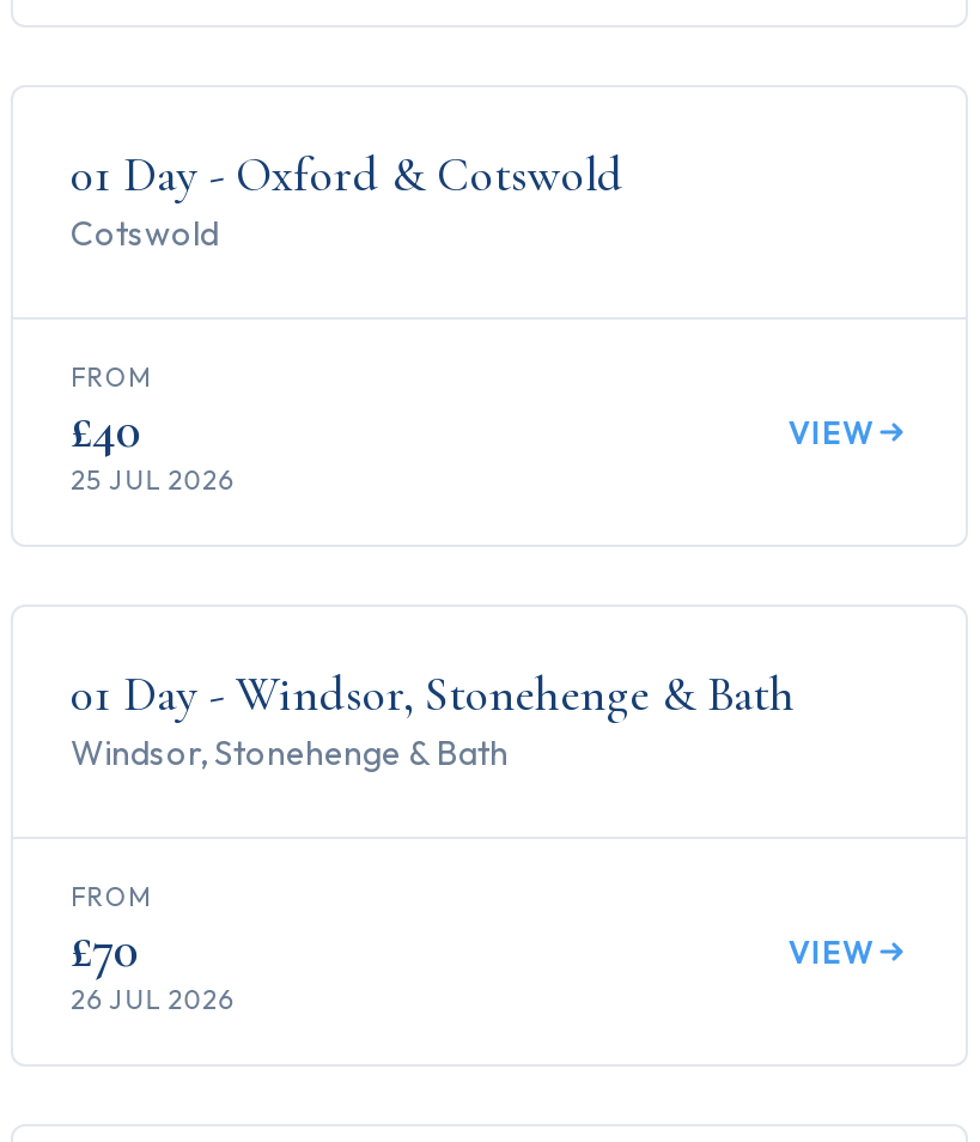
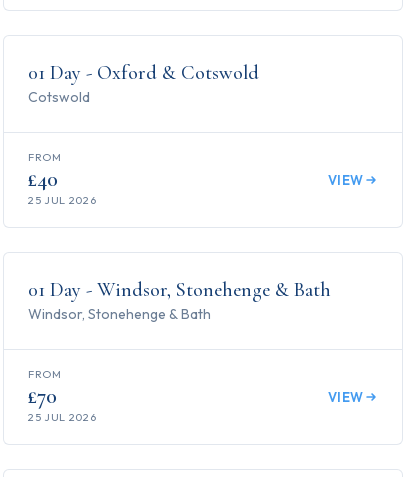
[71,983,234,1016] 26 JUL 2026 -> [28,410,96,424] 25 JUL 2026

